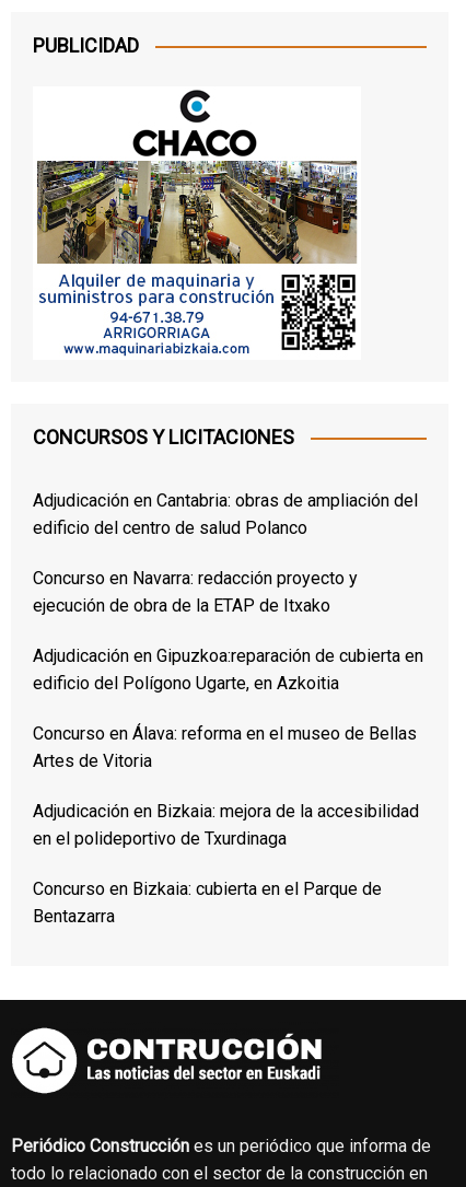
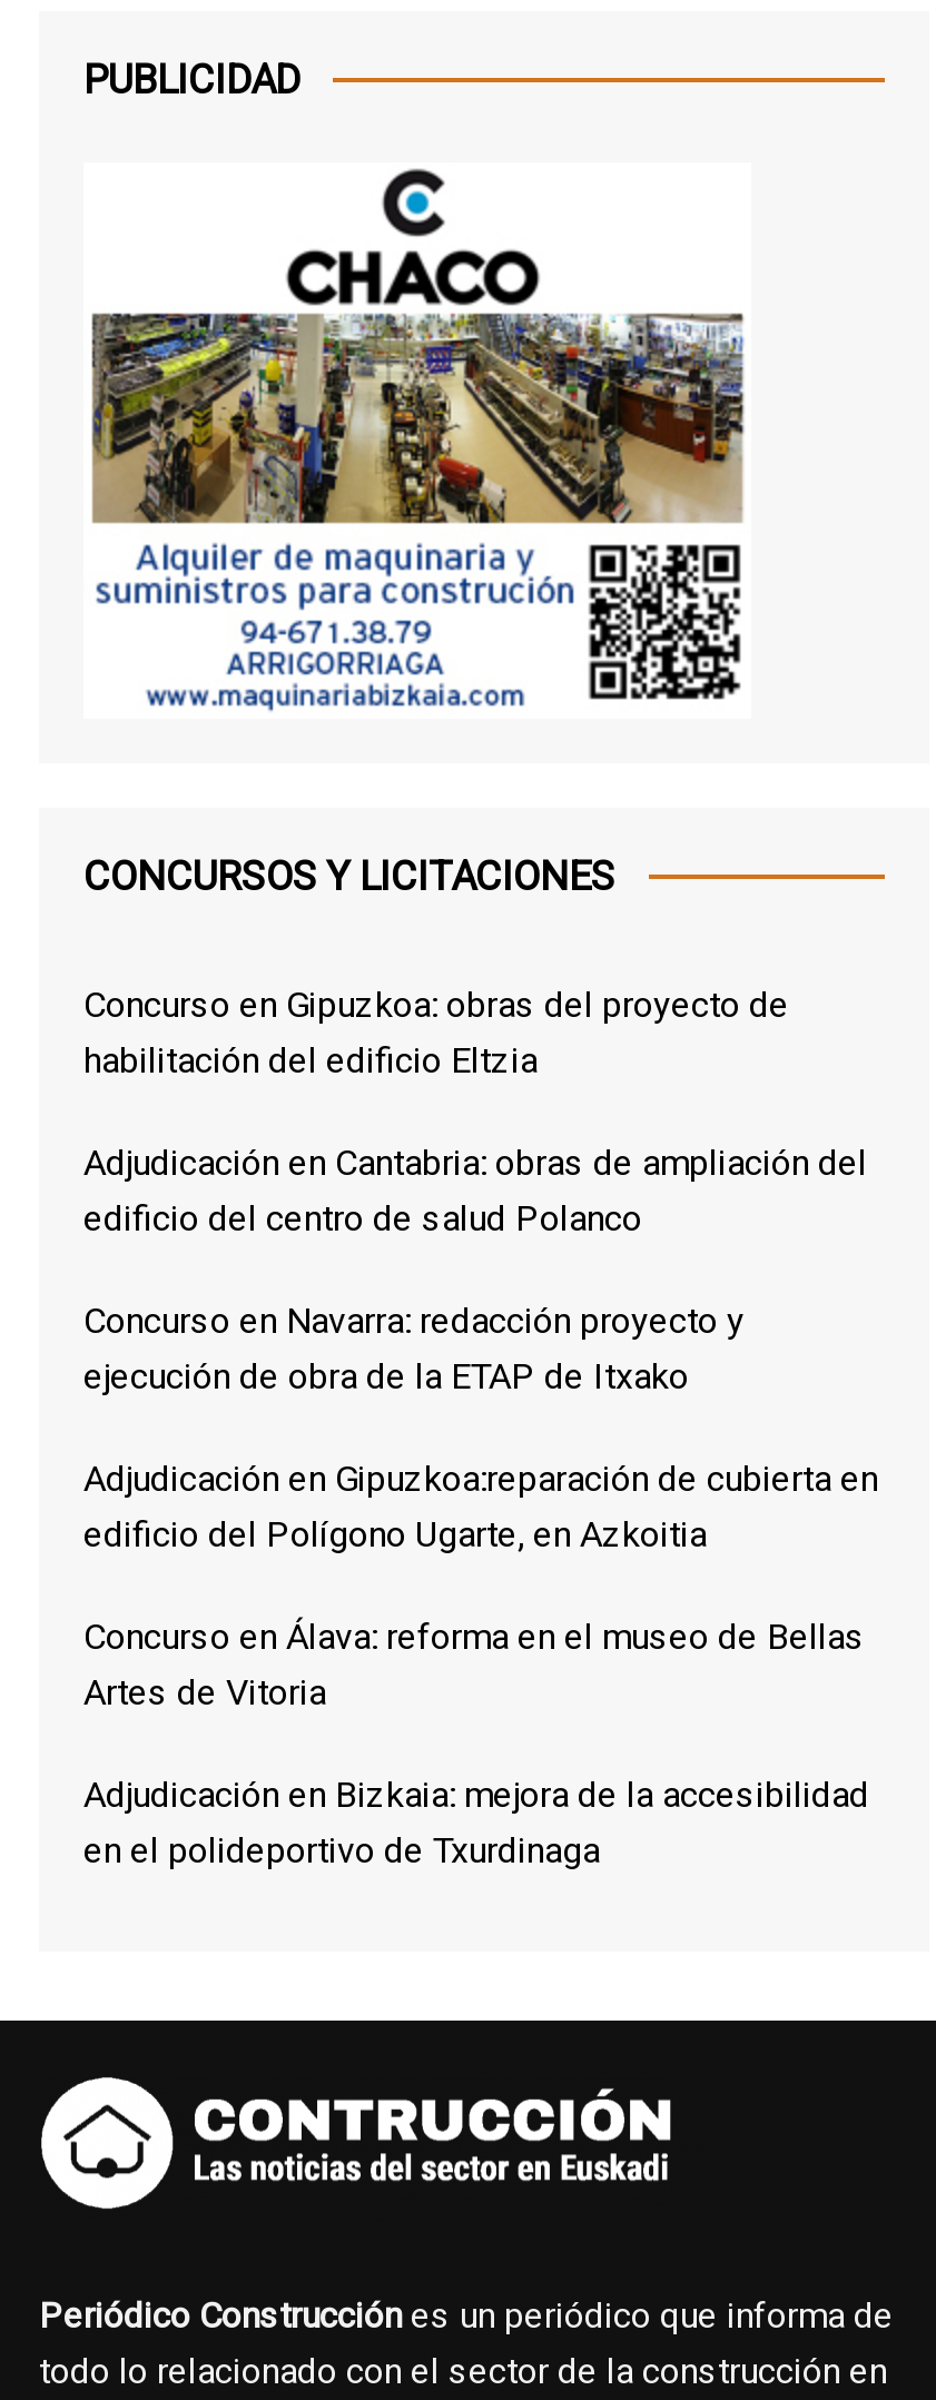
none -> [83,984,789,1082] Concurso en Gipuzkoa: obras del proyecto de | habilitación del edificio Eltzia
moved [33,490,423,849] -> [83,1142,878,1871]: Adjudicación en Cantabria: obras de ampliación del | edificio del centro de salud Polanco | Concurso en Navarra: redacción proyecto y | ... | Adjudicación en Bizkaia: mejora de la accesibilidad | en el polideportivo de Txurdinaga
[33,878,382,927] Concurso en Bizkaia: cubierta en el Parque de | Bentazarra -> none

